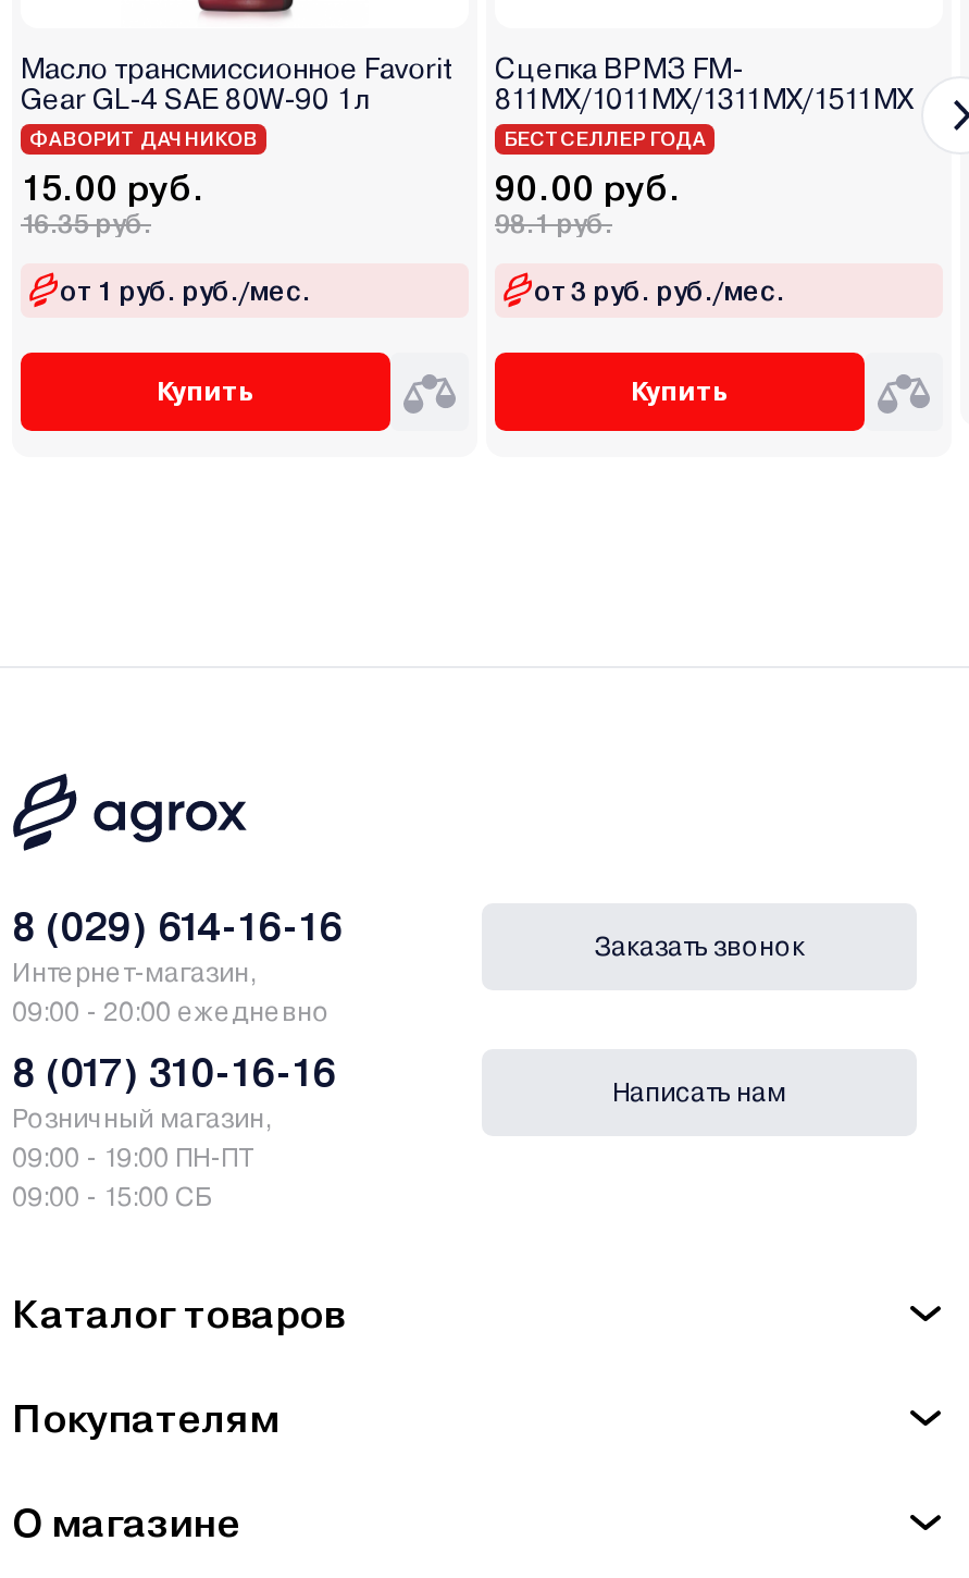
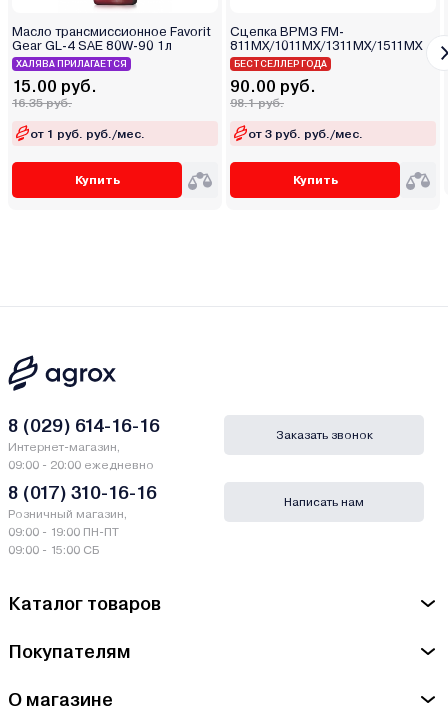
[29,128,258,150] ФАВОРИТ ДАЧНИКОВ -> [16,59,127,69] ХАЛЯВА ПРИЛАГАЕТСЯ

